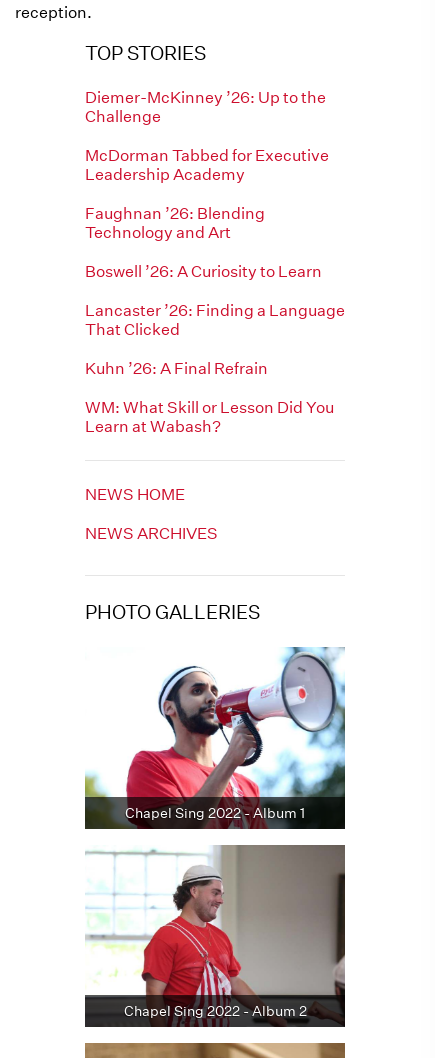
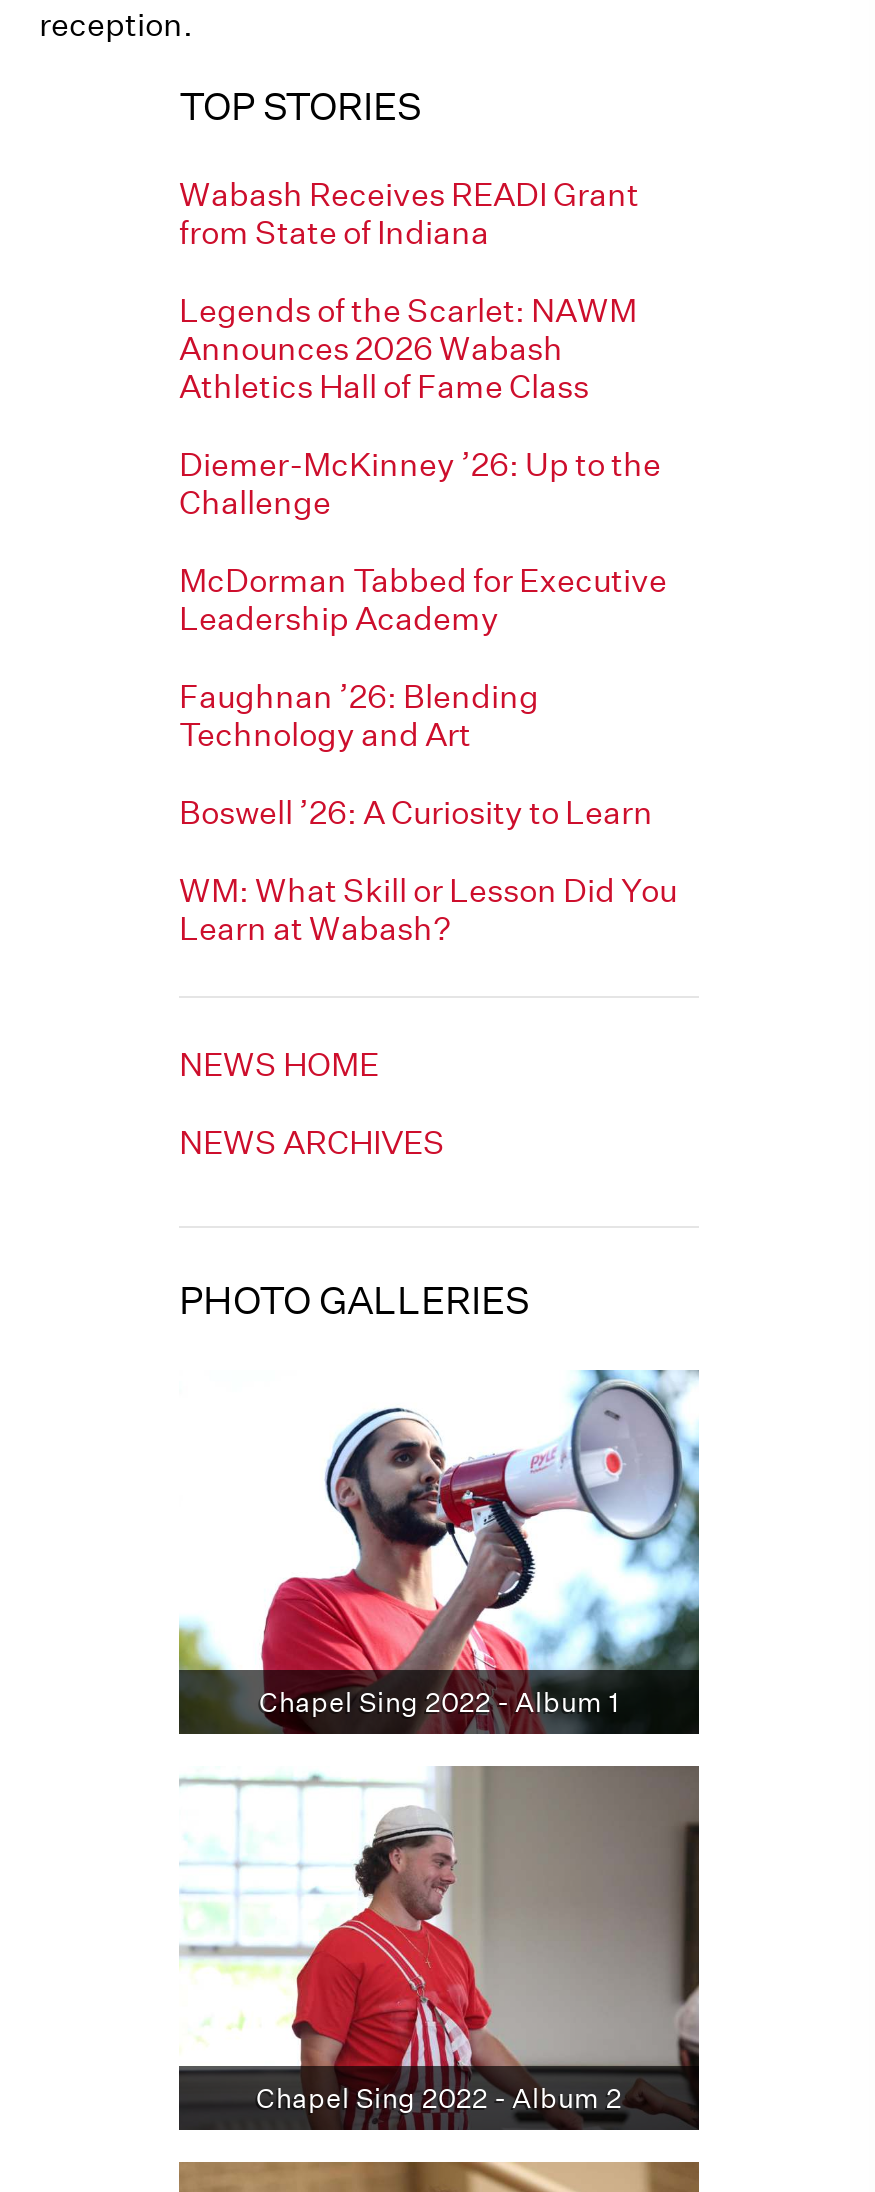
none -> [179,176,639,406] Wabash Receives READI Grant | from State of Indiana | Legends of the Scarlet: NAWM | Announces 2026 Wabash | Athletics Hall of Fame Class
moved [85,88,329,281] -> [179,446,667,832]: Diemer-McKinney ’26: Up to the | Challenge | McDorman Tabbed for Executive | Leadership Academy | Faughnan ’26: Blending | Technology and Art | Boswell ’26: A Curiosity to Learn
[85,301,345,378] Lancaster ’26: Finding a Language | That Clicked | Kuhn ’26: A Final Refrain -> none

